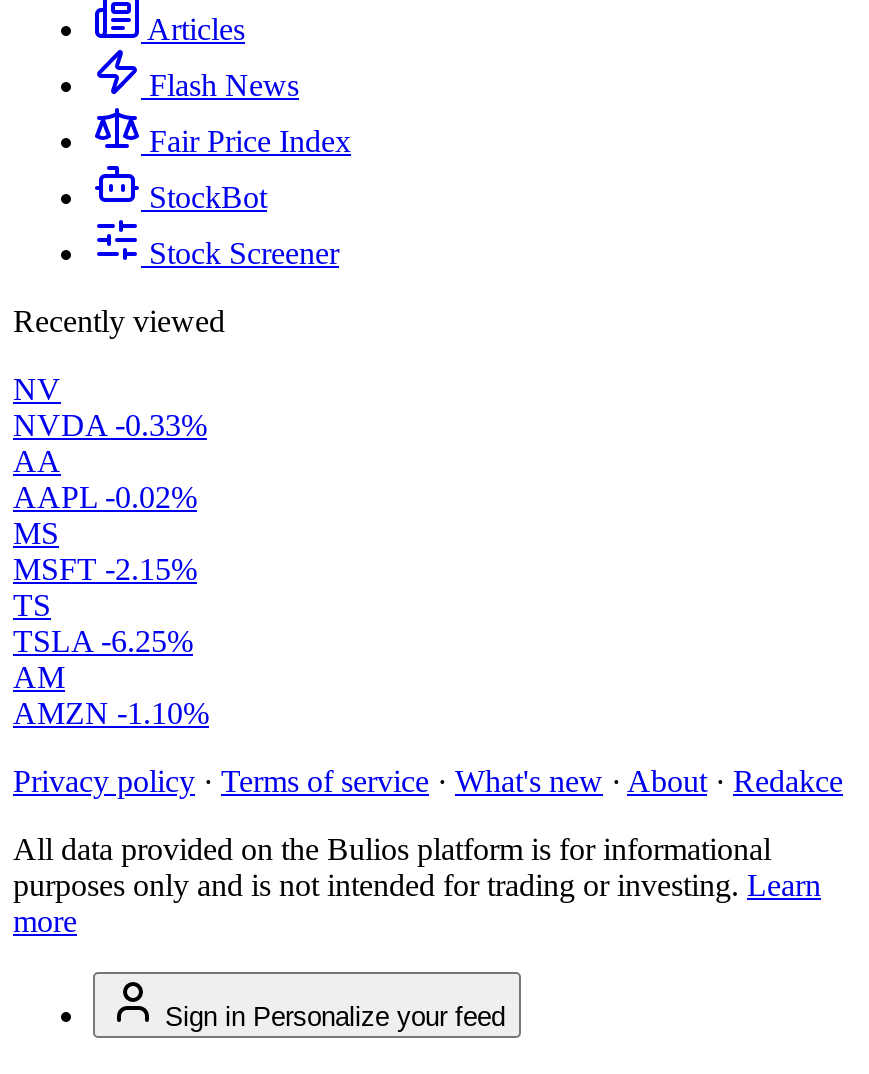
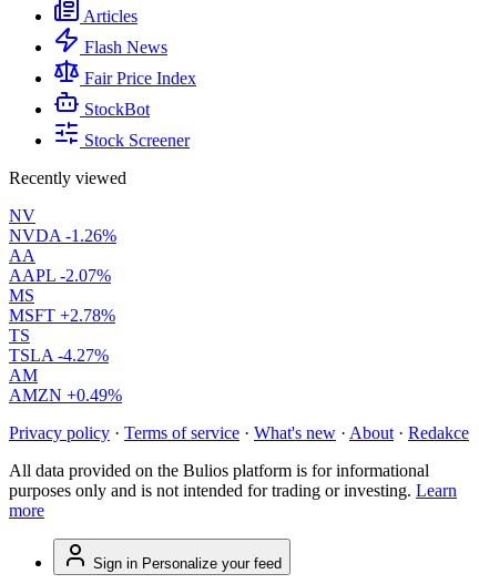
[13,408,207,442] NVDA -0.33% -> [9,226,116,245] NVDA -1.26%
[13,480,197,514] AAPL -0.02% -> [9,266,111,285] AAPL -2.07%
[13,552,197,586] MSFT -2.15% -> [9,306,115,325] MSFT +2.78%
[13,624,193,658] TSLA -6.25% -> [9,346,109,365] TSLA -4.27%
[13,696,209,730] AMZN -1.10% -> [9,386,122,405] AMZN +0.49%

